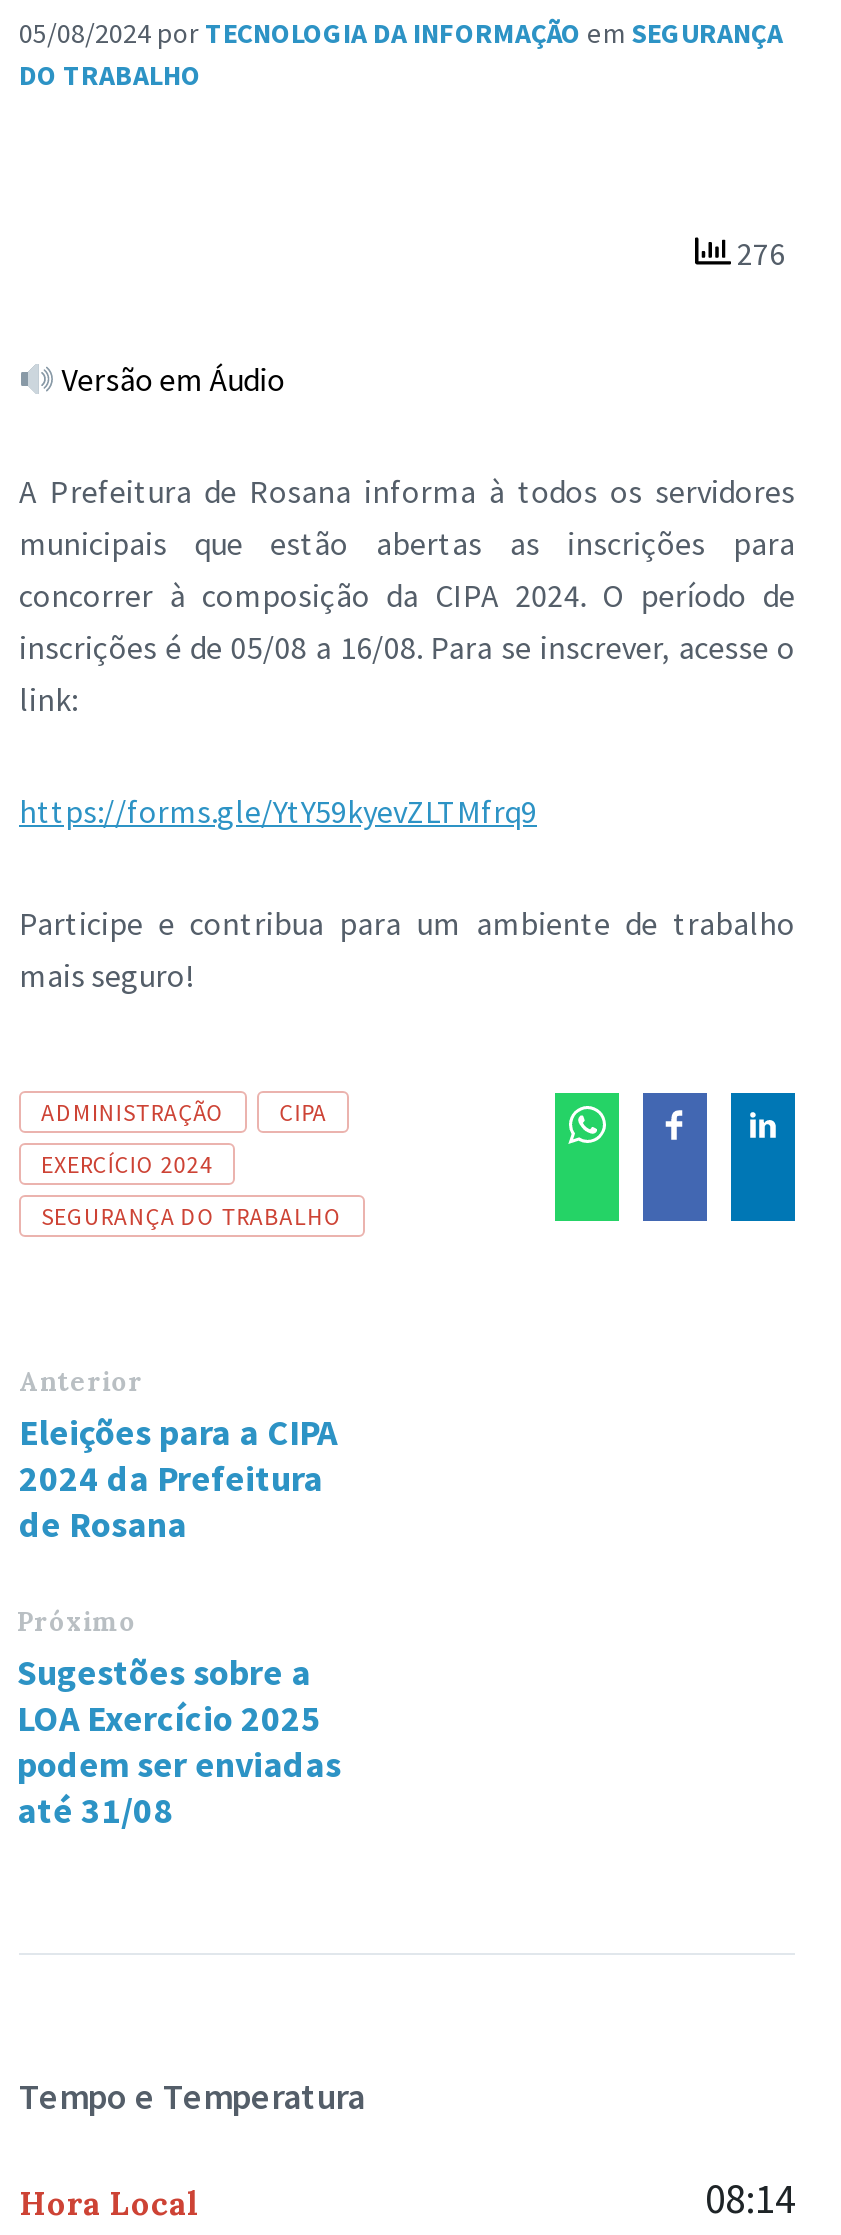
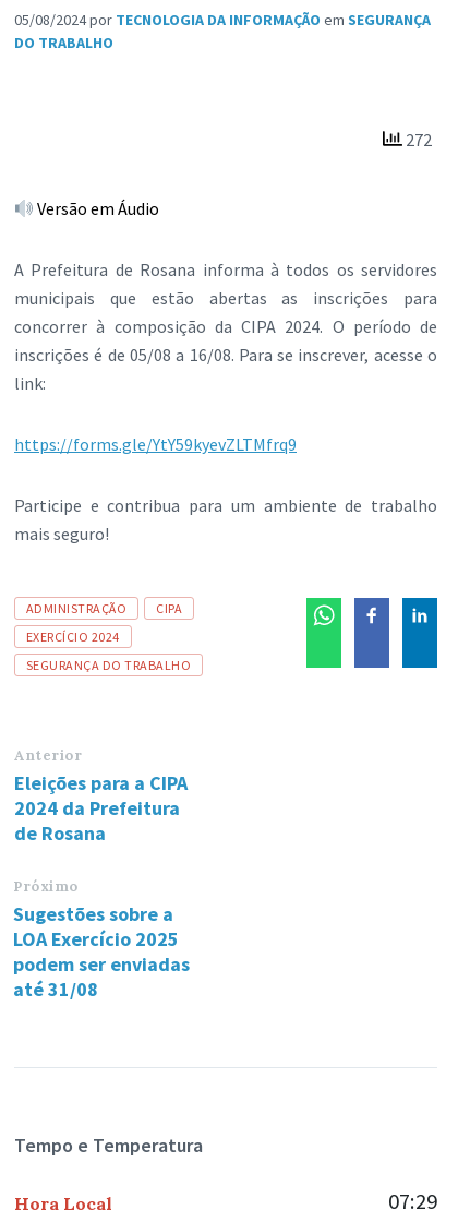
[731,233,785,273] 276 -> [402,129,432,151] 272
[705,2174,795,2226] 08:14 -> [388,1187,437,1216] 07:29

